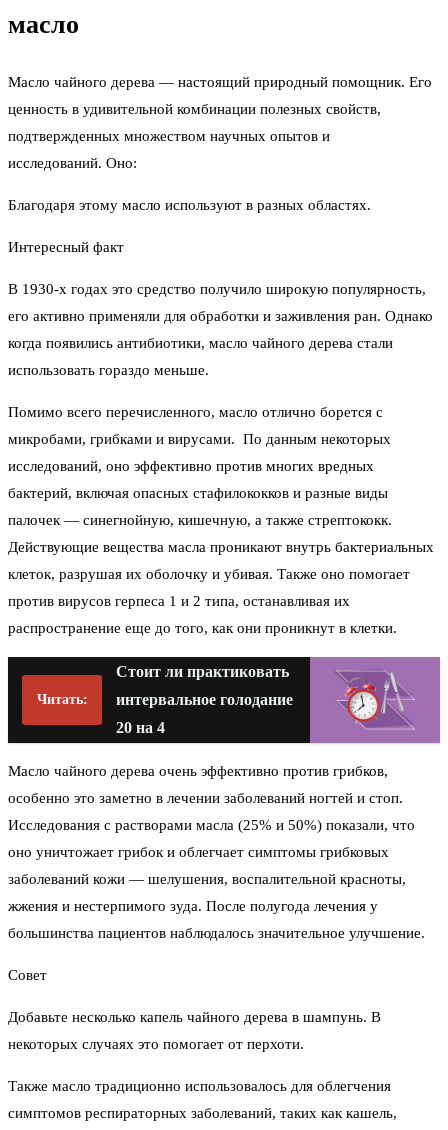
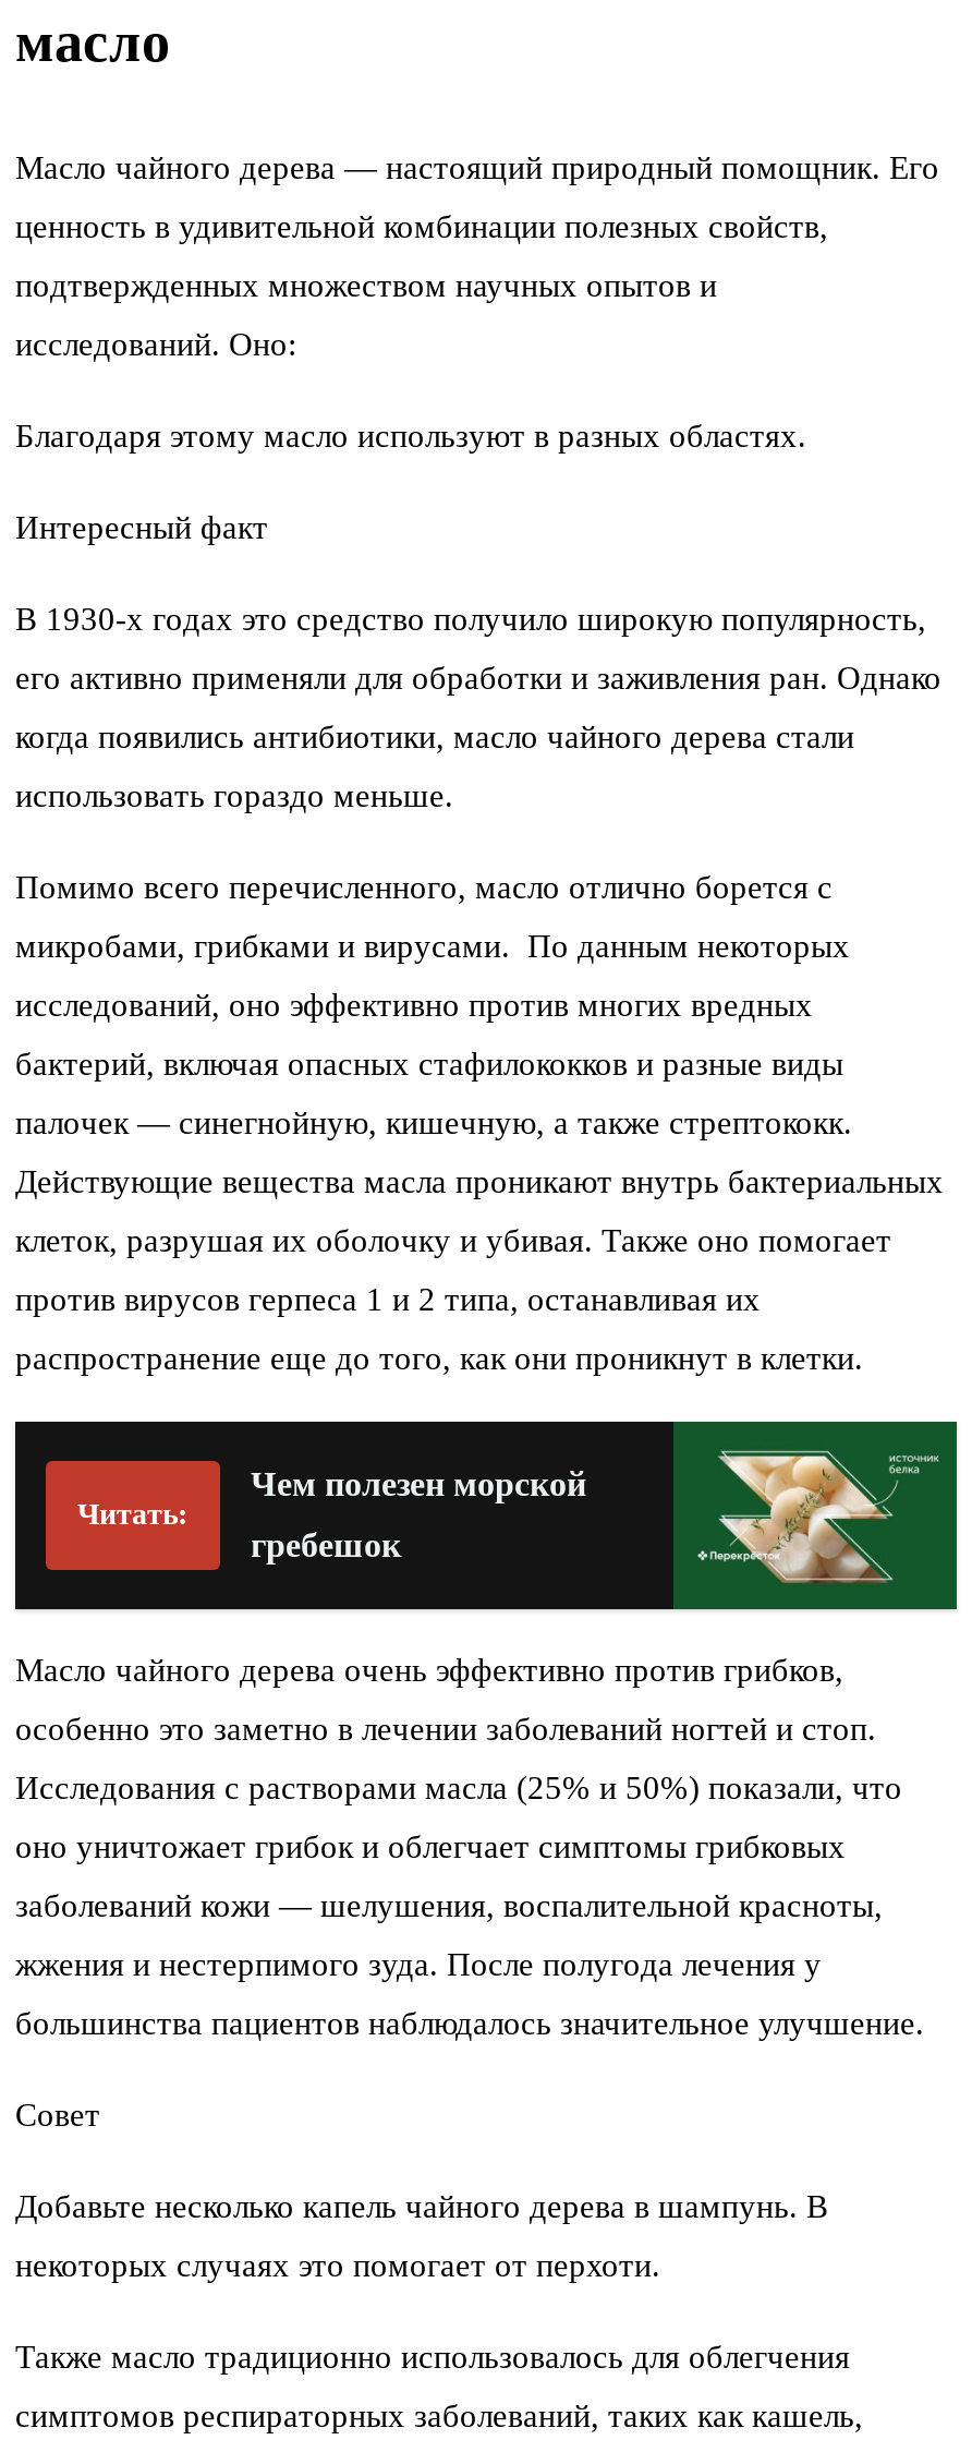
[116,656,441,744] [image] | Стоит ли практиковать | интервальное голодание | 20 на 4 -> [251,1420,959,1611] [image] | Чем полезен морской | гребешок

